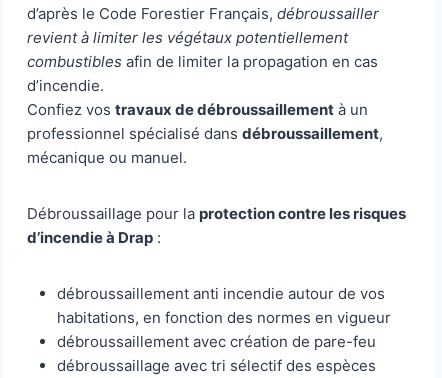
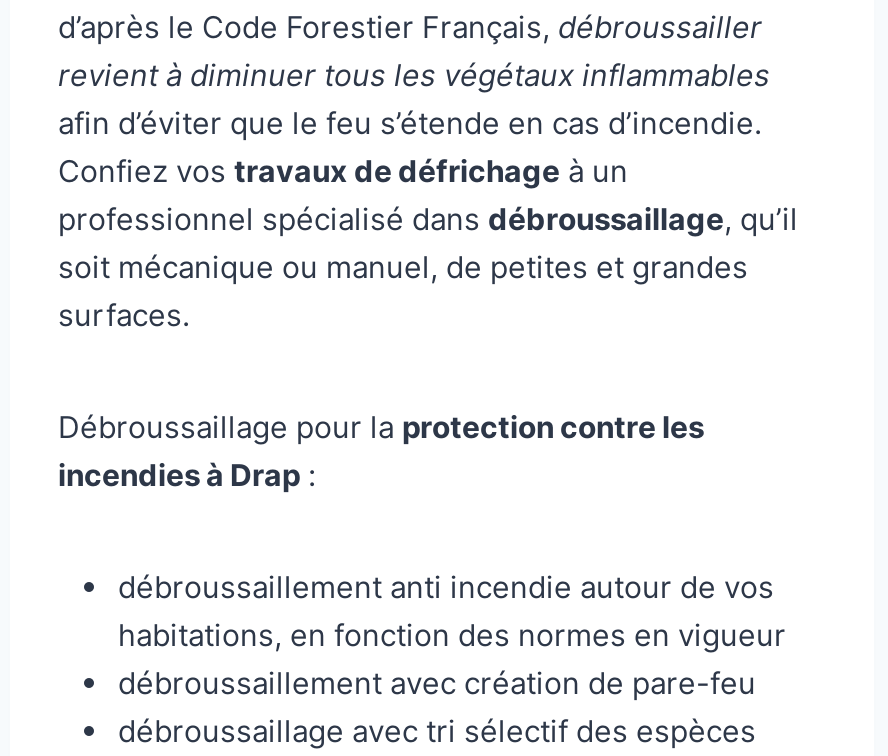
[27,28,383,167] revient à limiter les végétaux potentiellement | combustibles afin de limiter la propagation en cas | d’incendie. | Confiez vos travaux de débroussaillement à un | professionnel spécialisé dans débroussaillement, | mécanique ou manuel. -> [58,56,798,334] revient à diminuer tous les végétaux inflammables | afin d’éviter que le feu s’étende en cas d’incendie. | Confiez vos travaux de défrichage à un | professionnel spécialisé dans débroussaillage, qu’il | soit mécanique ou manuel, de petites et grandes | surfaces.
[27,204,406,247] Débroussaillage pour la protection contre les risques | d’incendie à Drap: -> [58,408,704,494] Débroussaillage pour la protection contre les | incendies à Drap:

